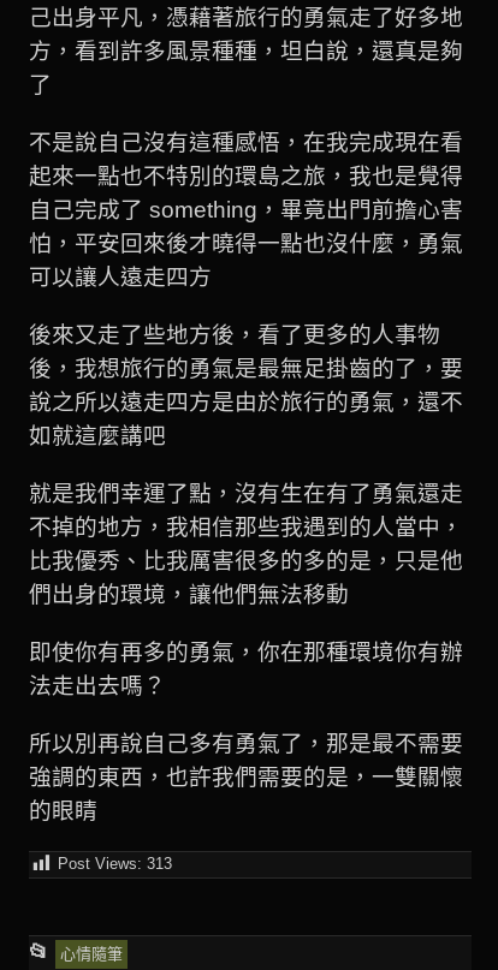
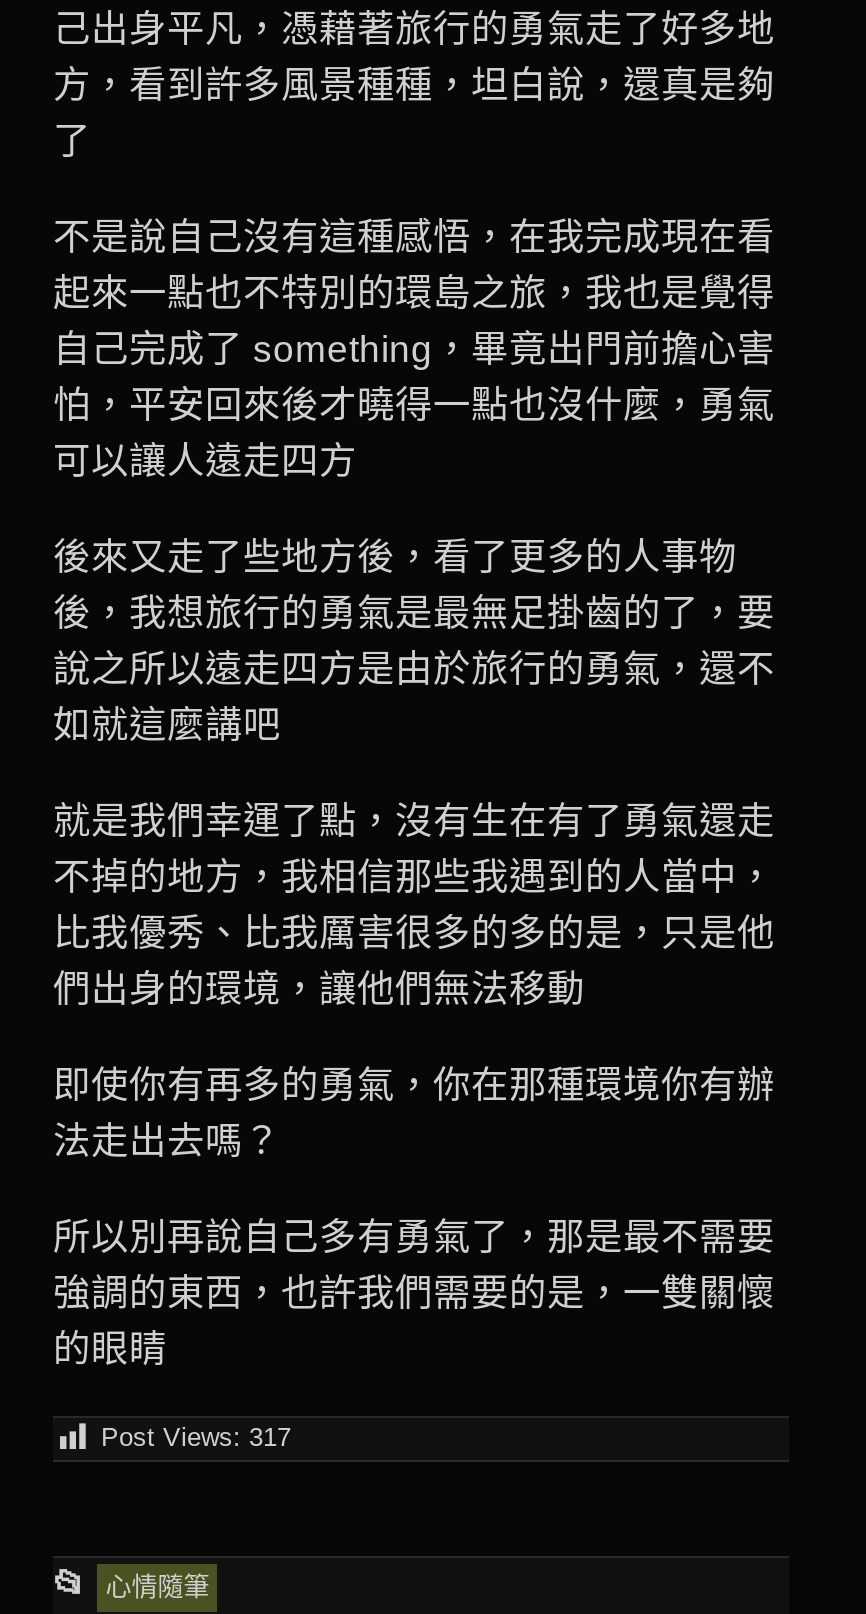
[58,855,172,873] Post Views: 313 -> [101,1423,291,1453] Post Views: 317

